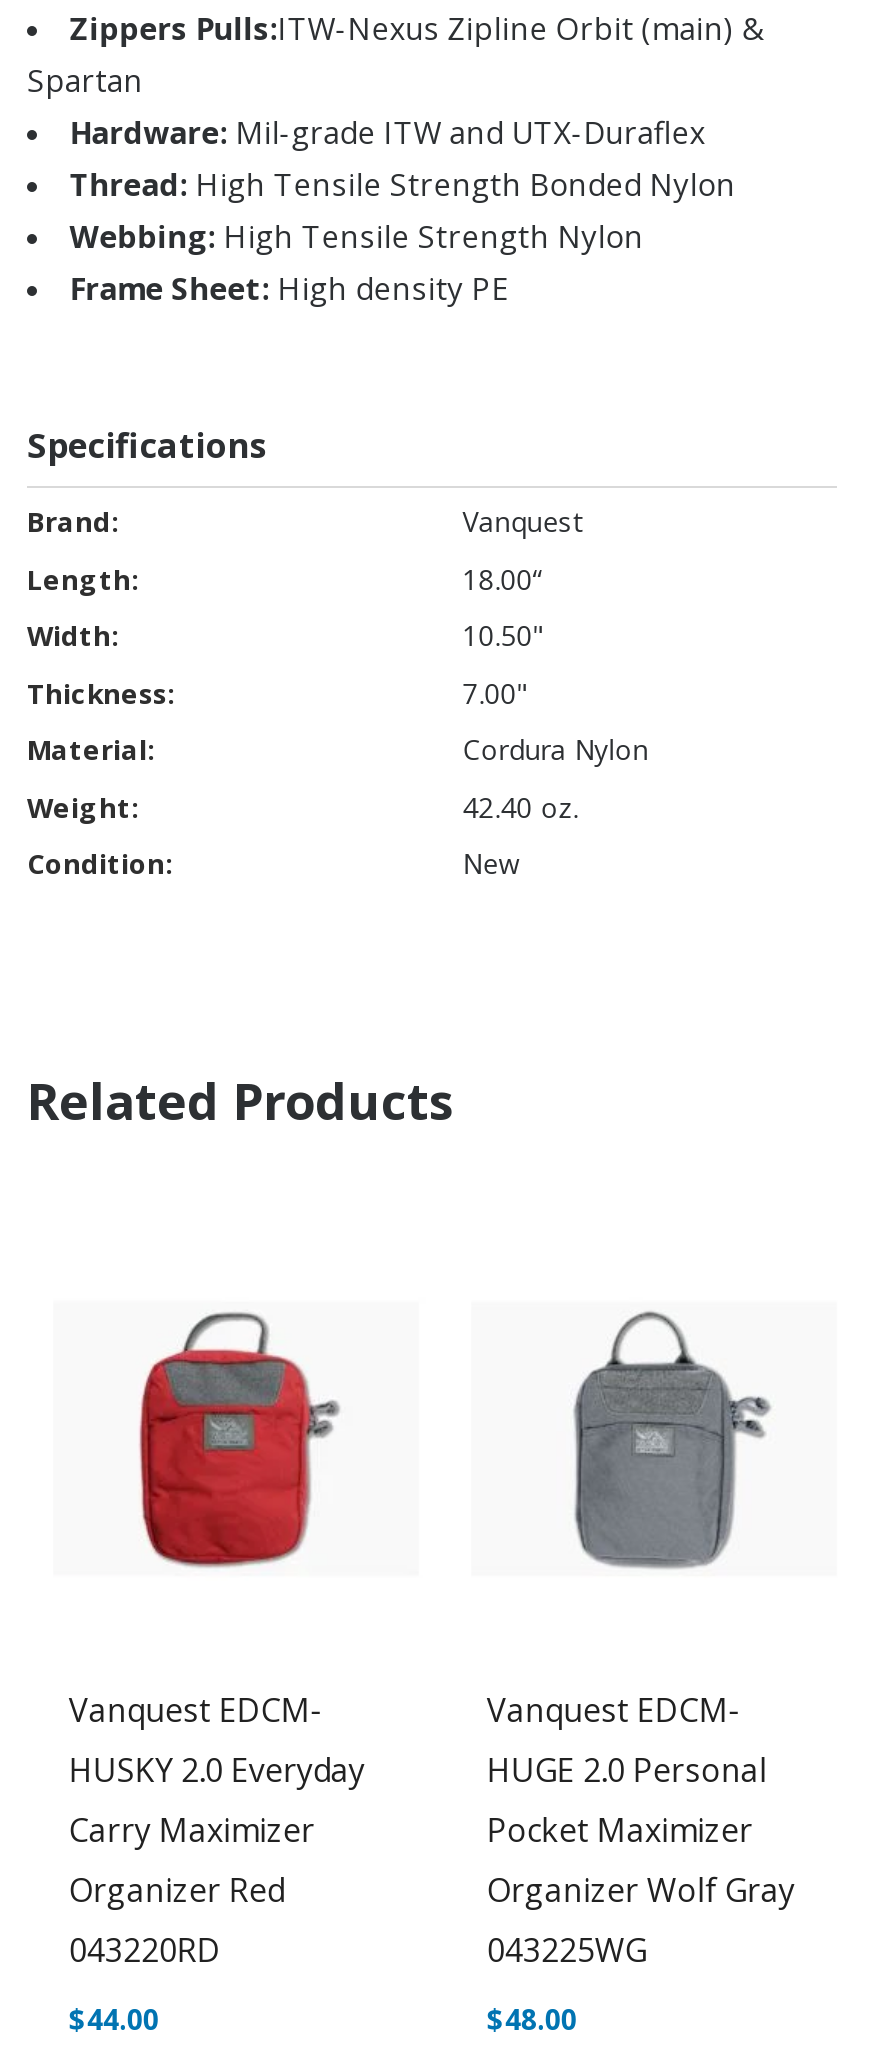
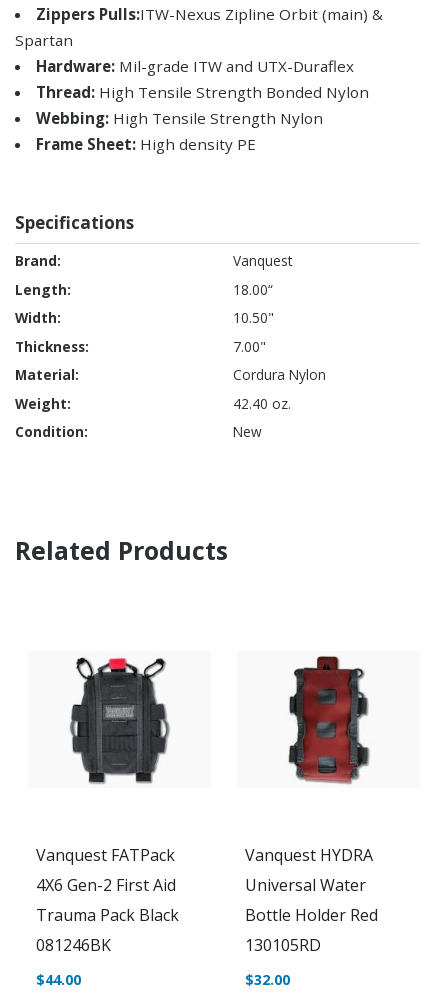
[139,1310,341,1568] [image] -> [69,657,170,784] [image]
[573,1312,771,1568] [image] -> [290,656,368,783] [image]
[69,1687,365,1971] Vanquest EDCM- | HUSKY 2.0 Everyday | Carry Maximizer | Organizer Red | 043220RD -> [36,844,179,956] Vanquest FATPack | 4X6 Gen-2 First Aid | Trauma Pack Black | 081246BK
[487,1687,795,1971] Vanquest EDCM- | HUGE 2.0 Personal | Pocket Maximizer | Organizer Wolf Gray | 043225WG -> [245,844,378,956] Vanquest HYDRA | Universal Water | Bottle Holder Red | 130105RD
[487,1999,577,2037] $48.00 -> [245,970,290,989] $32.00

